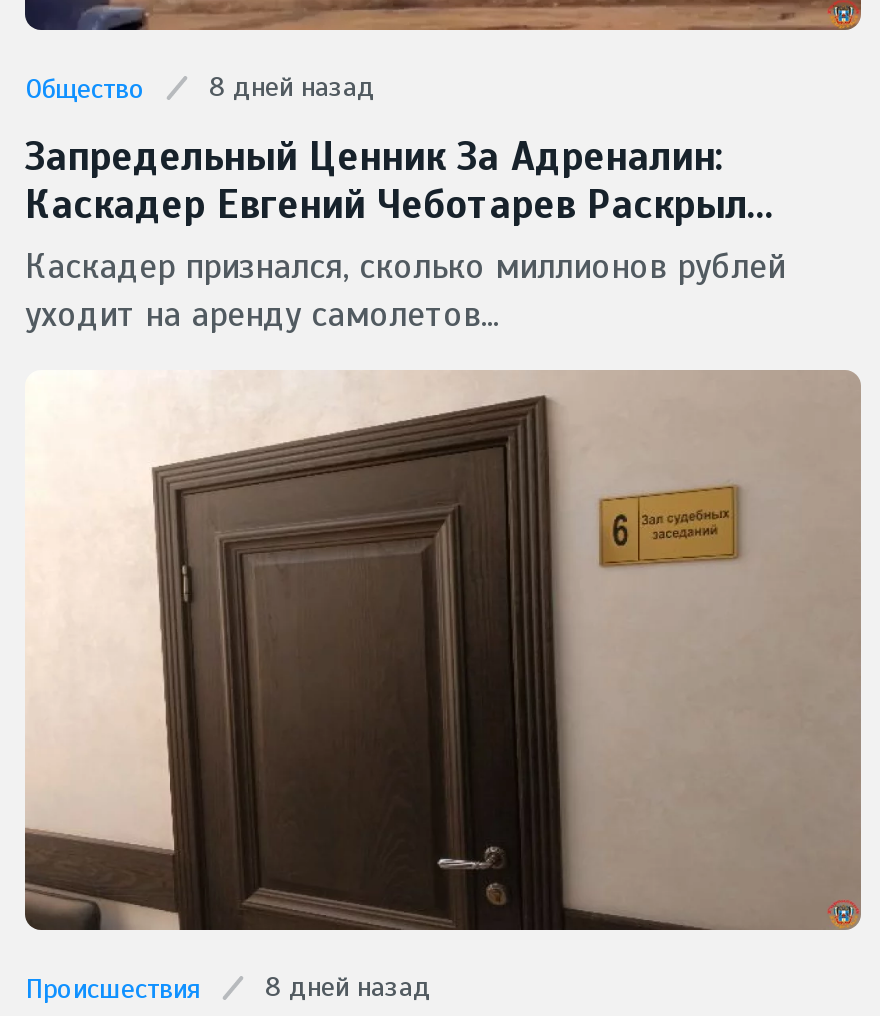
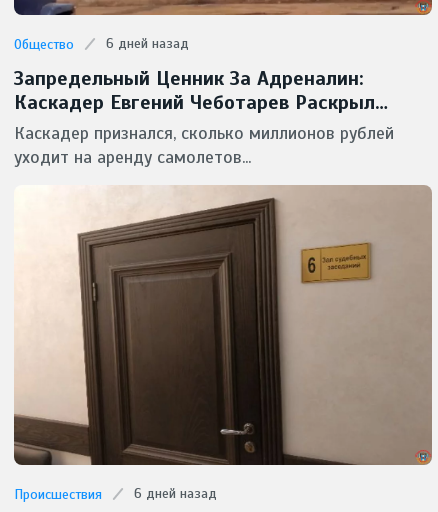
[25,70,375,106] Общество 8 дней назад -> [14,35,189,53] Общество 6 дней назад
[25,970,431,1006] Происшествия 8 дней назад -> [14,485,217,503] Происшествия 6 дней назад

